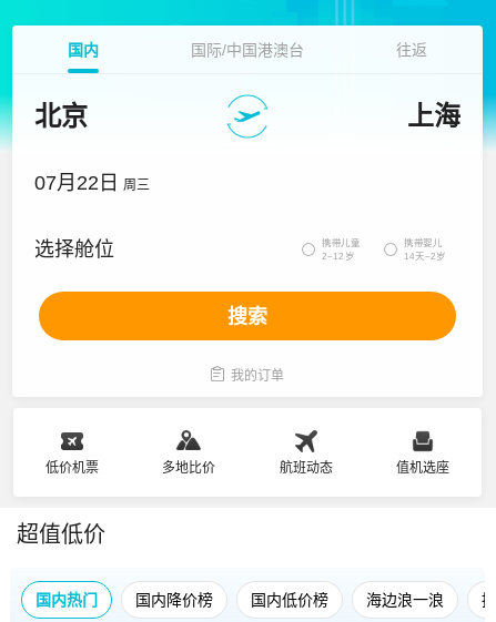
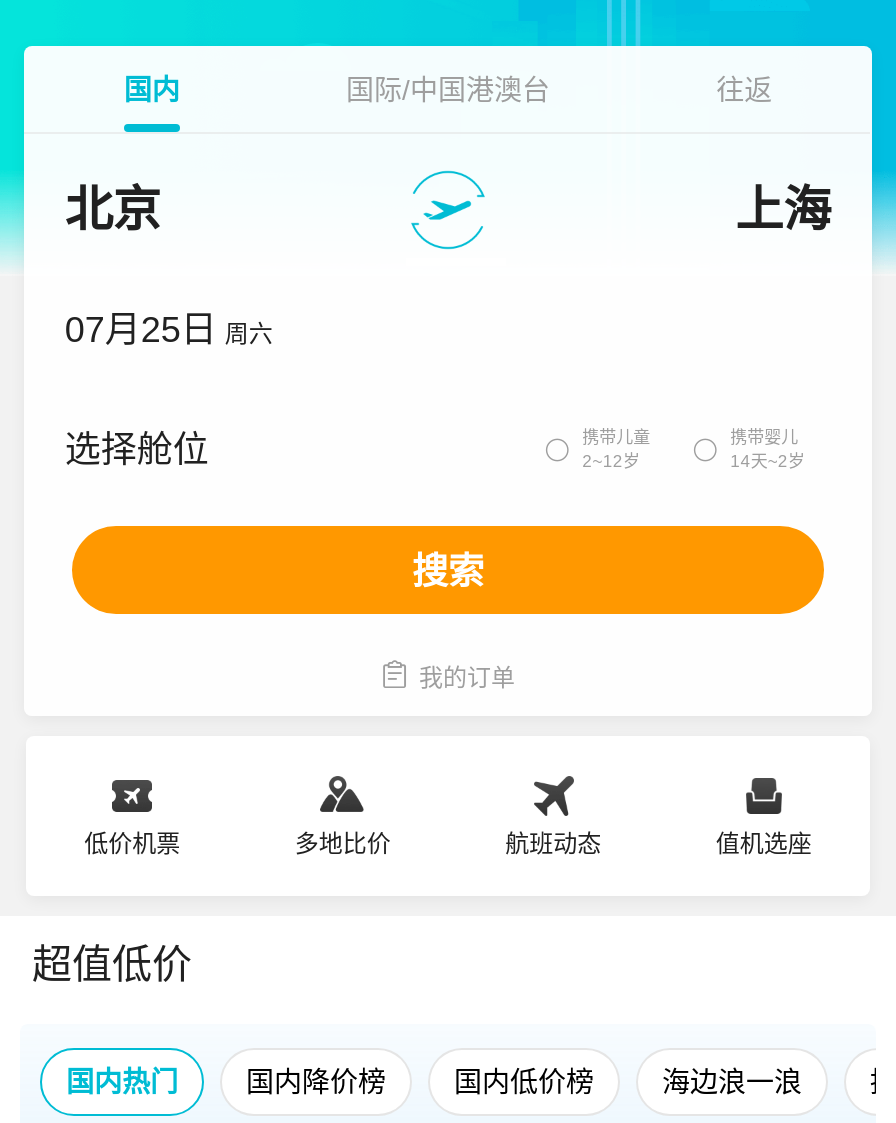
[35,172,150,194] 07月22日 周三 -> [65,310,273,350] 07月25日 周六

